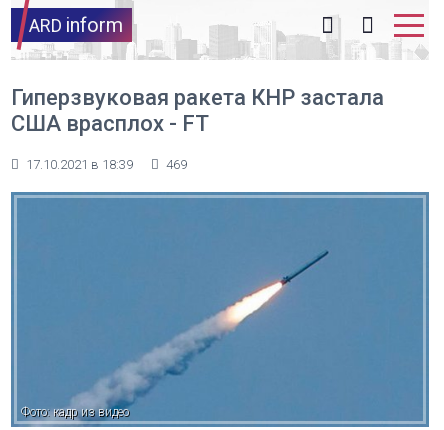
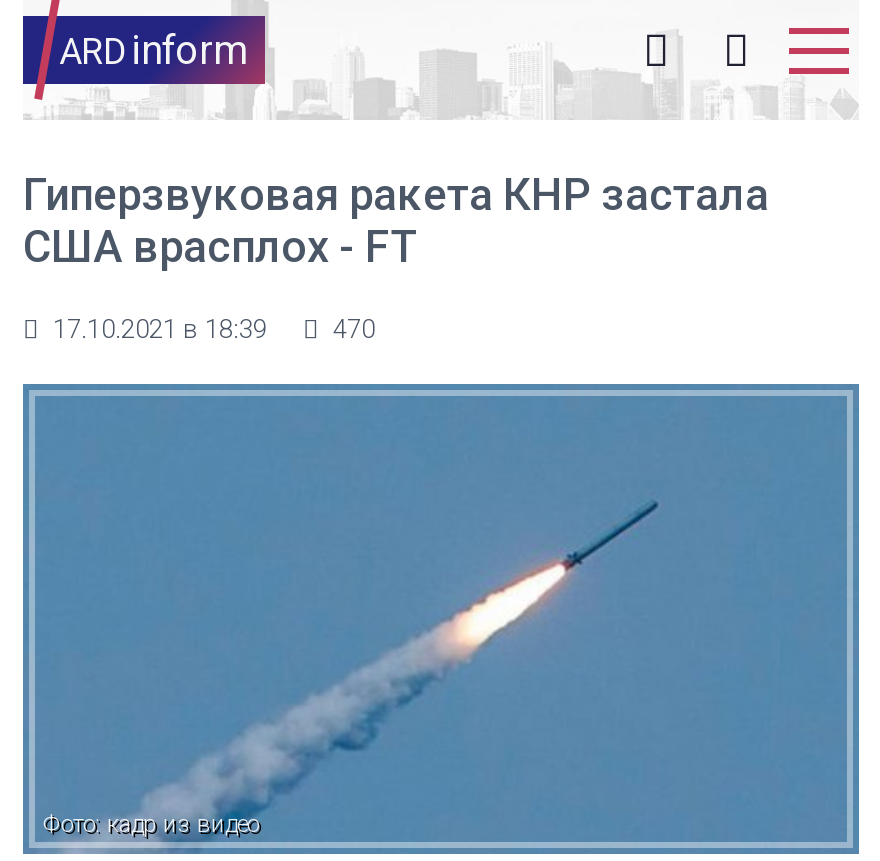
[166,157,187,172] 469 -> [333,314,375,344] 470

